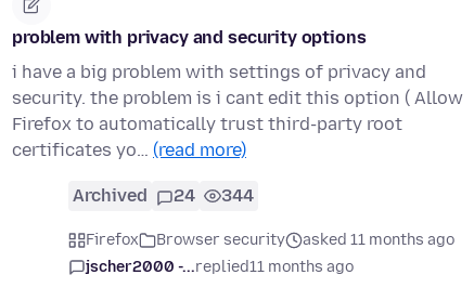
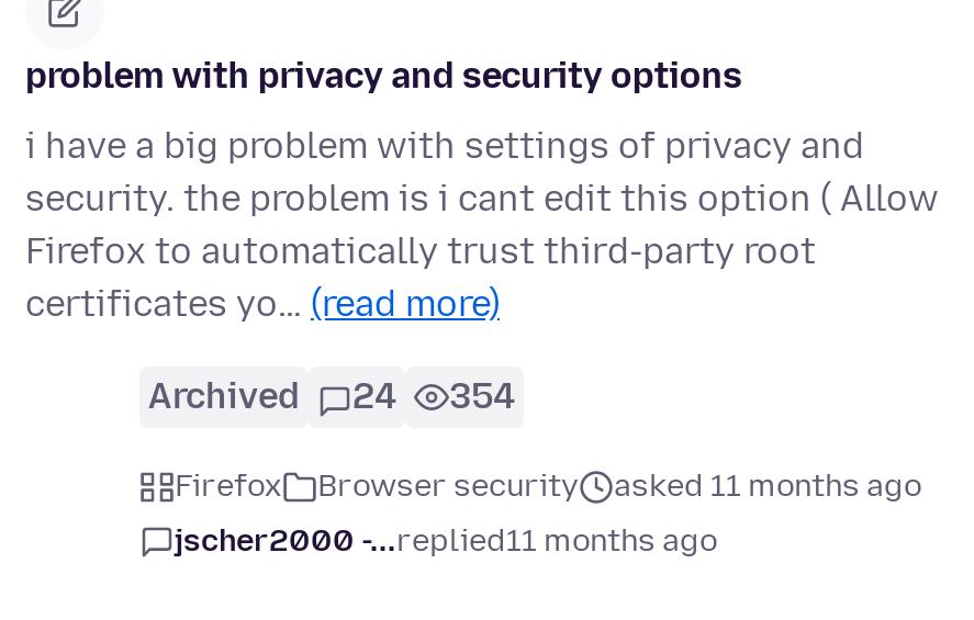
[73,186,254,206] Archived 24 344 -> [148,376,515,418] Archived 24 354

